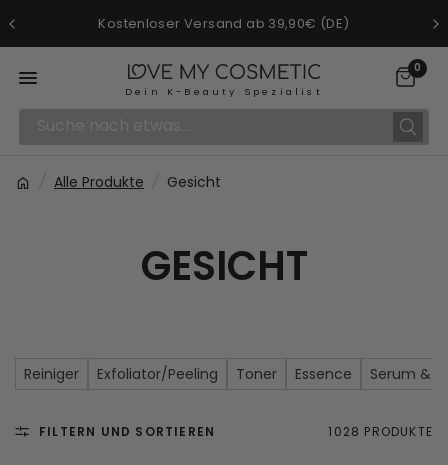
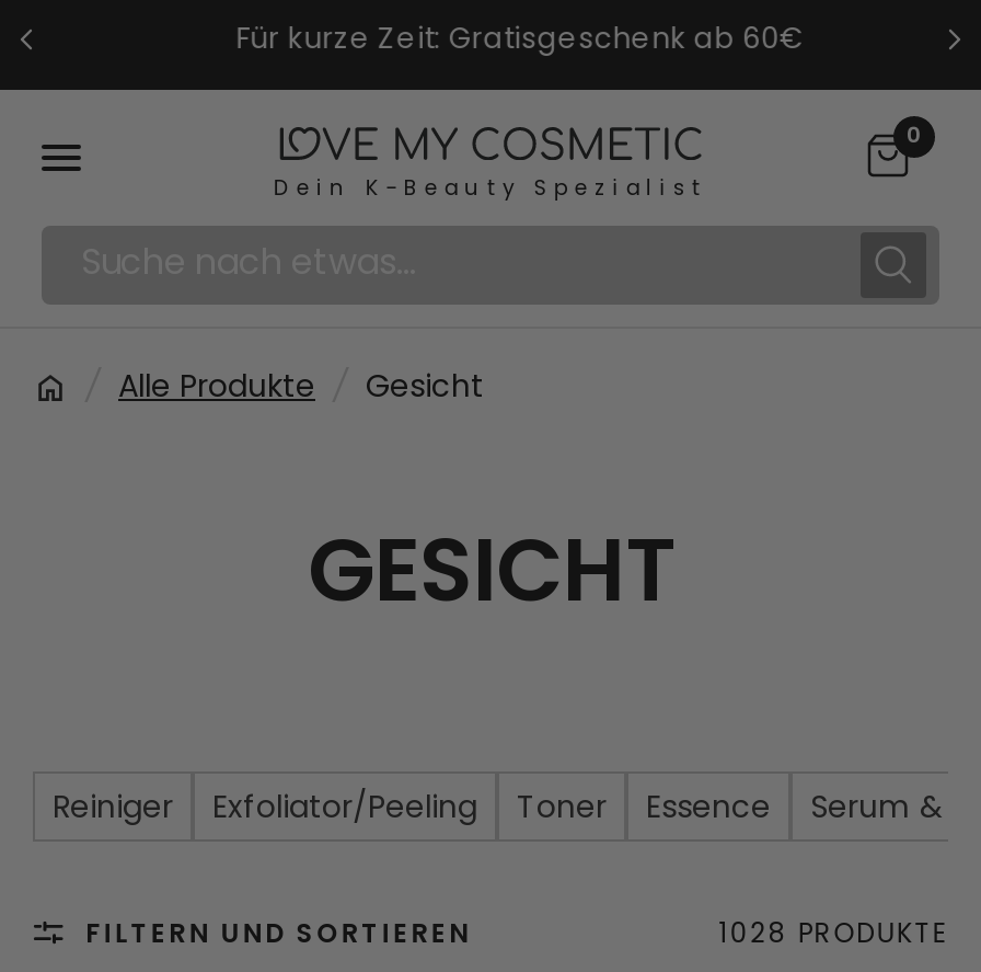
[98,14,350,33] Kostenloser Versand ab 39,90€ (DE) -> [206,18,775,59] Für kurze Zeit: Gratisgeschenk ab 60€

